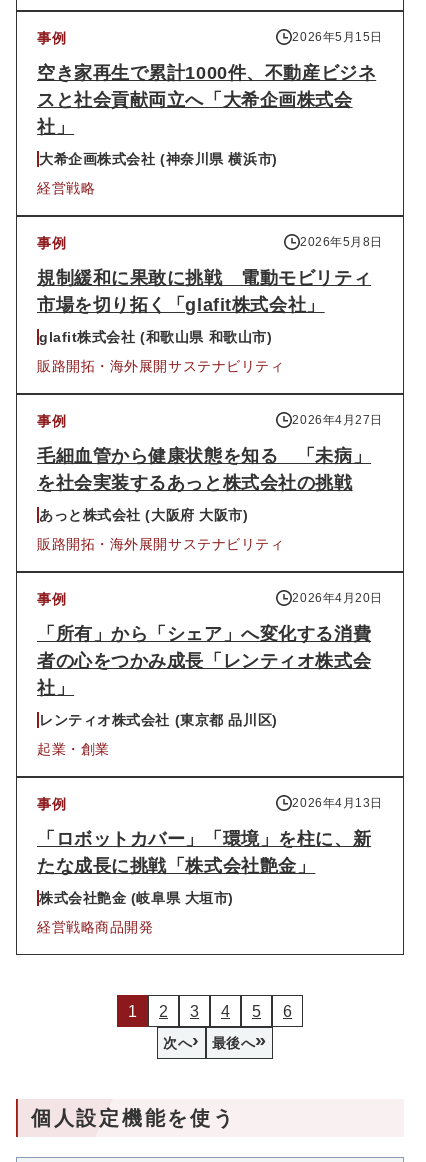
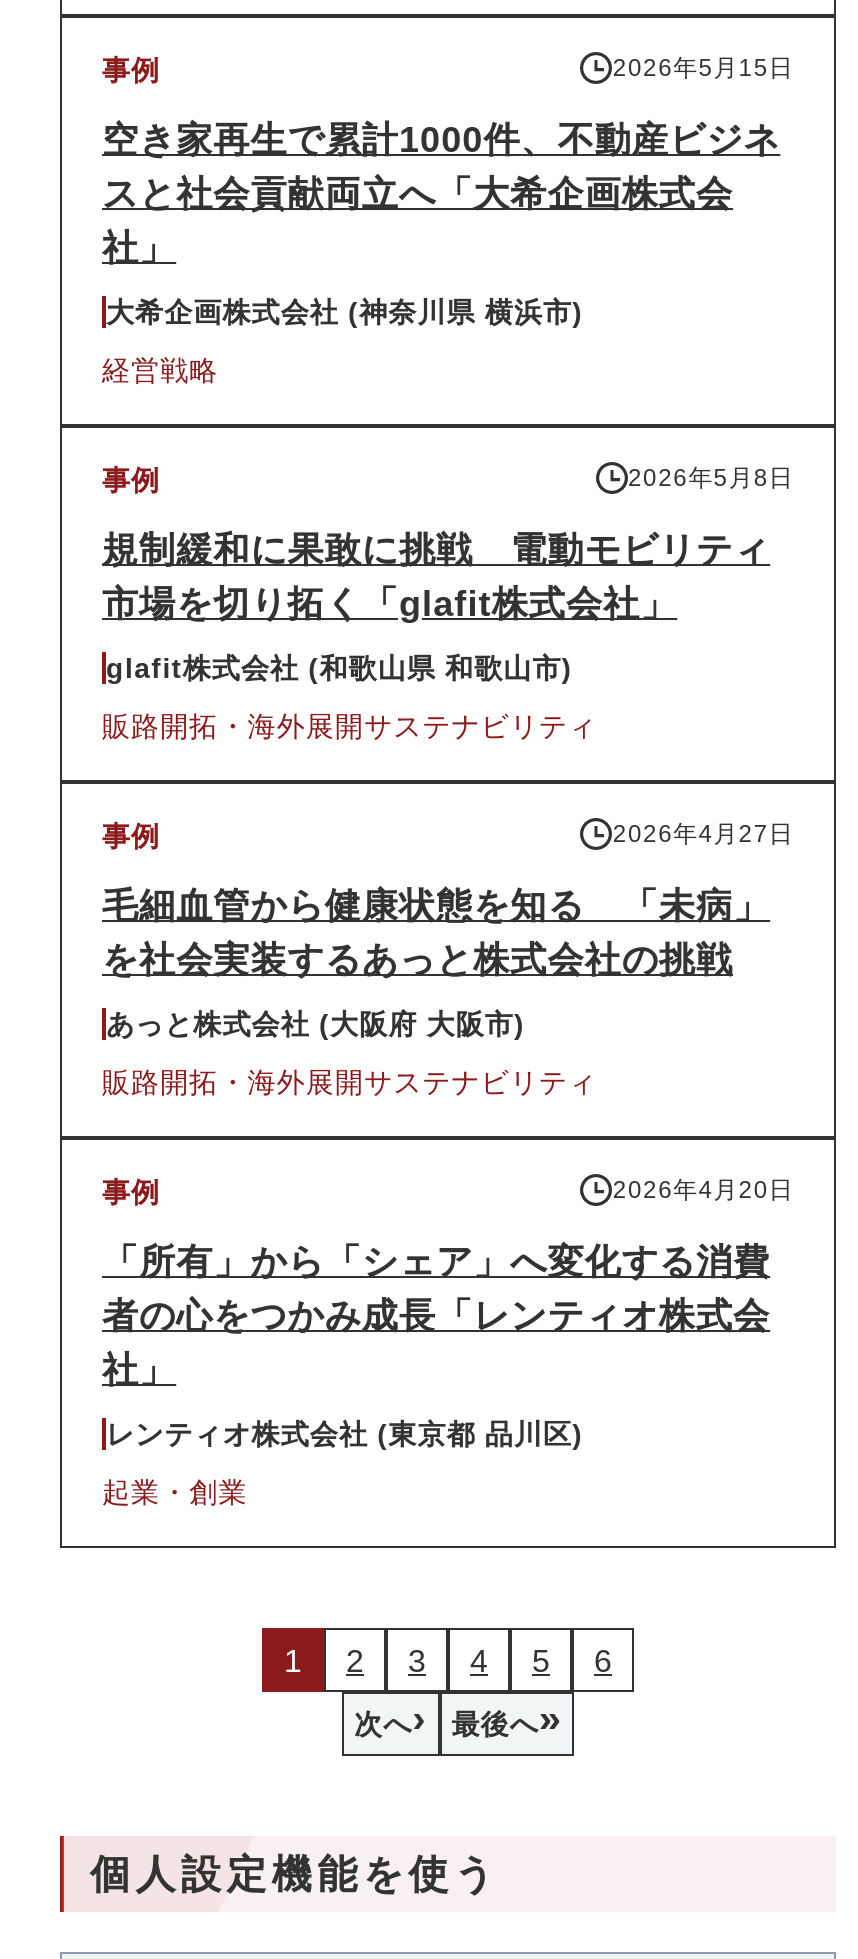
[37,796,383,935] 事例 | 2026年4月13日 | 「ロボットカバー」「環境」を柱に、新 | たな成長に挑戦「株式会社艶金」 | 株式会社艶金 (岐阜県 大垣市) | 経営戦略商品開発 -> none

